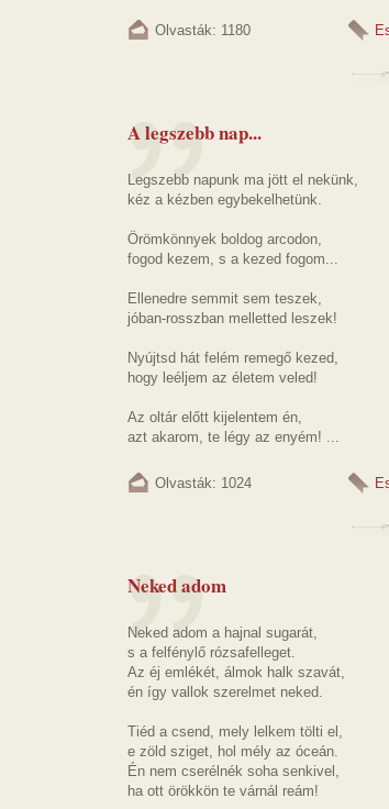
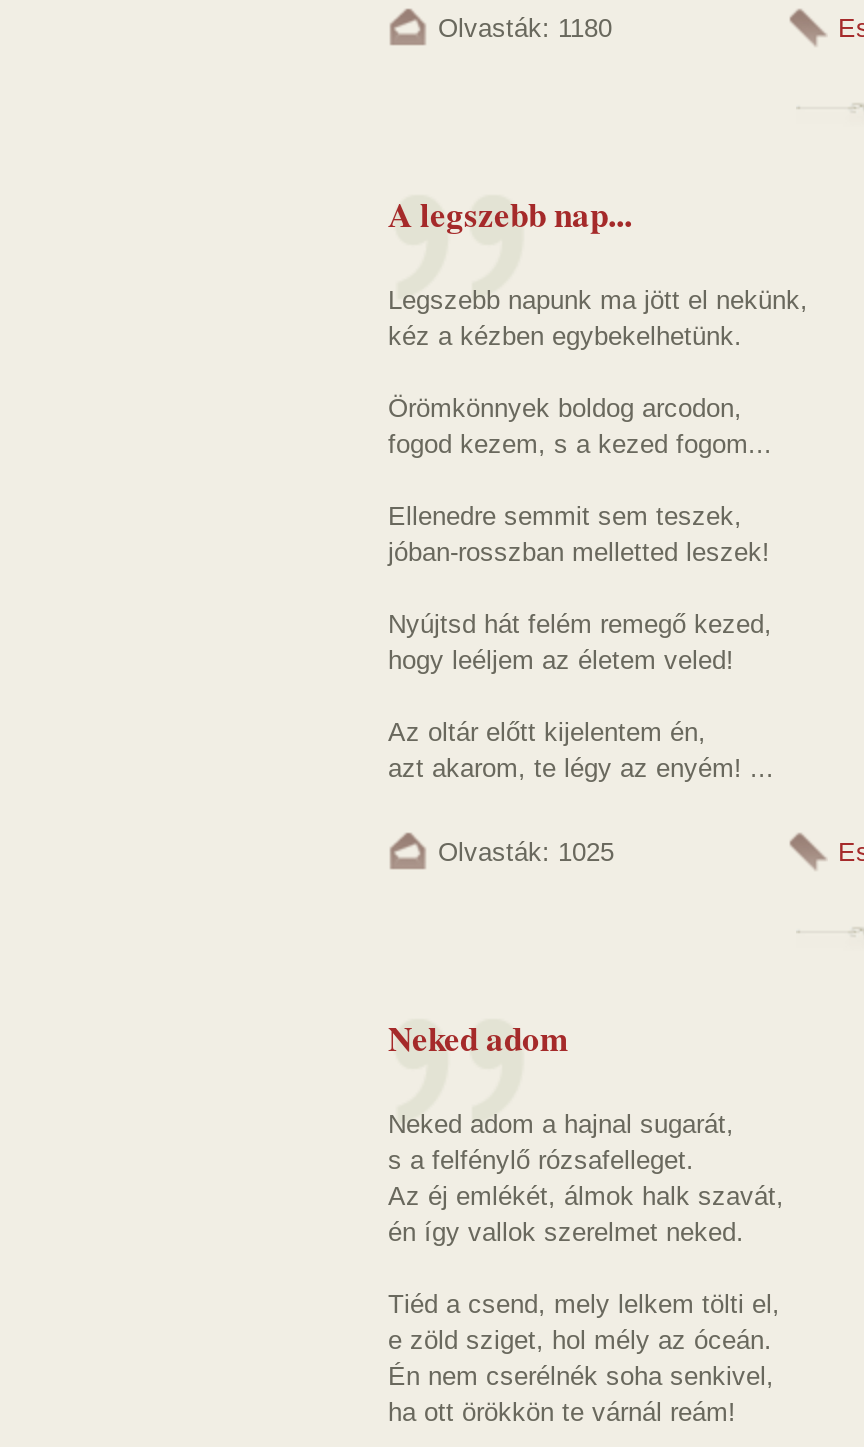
[155,475,252,491] Olvasták: 1024 -> [438,837,614,867] Olvasták: 1025

